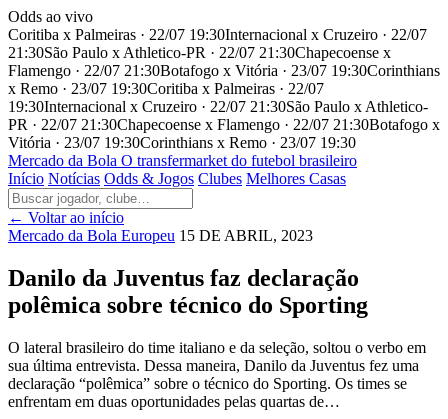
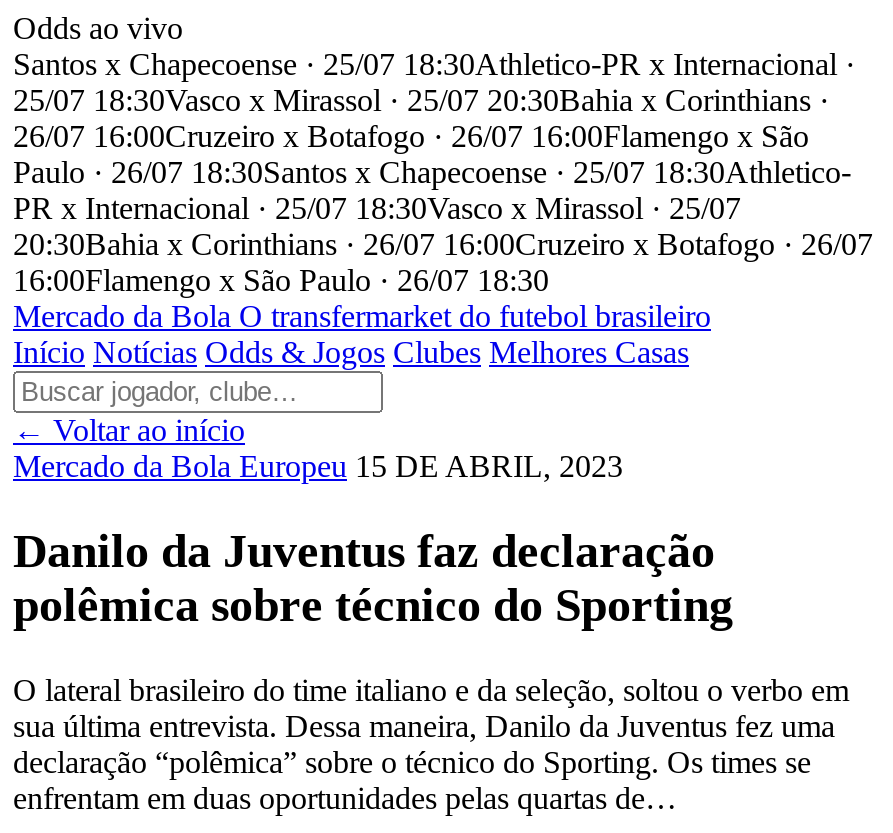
[8,26,440,151] Coritiba x Palmeiras · 22/07 19:30Internacional x Cruzeiro · 22/07 | 21:30São Paulo x Athletico-PR · 22/07 21:30Chapecoense x | Flamengo · 22/07 21:30Botafogo x Vitória · 23/07 19:30Corinthians | x Remo · 23/07 19:30Coritiba x Palmeiras · 22/07 | 19:30Internacional x Cruzeiro · 22/07 21:30São Paulo x Athletico- | PR · 22/07 21:30Chapecoense x Flamengo · 22/07 21:30Botafogo x | Vitória · 23/07 19:30Corinthians x Remo · 23/07 19:30 -> [13,47,873,297] Santos x Chapecoense · 25/07 18:30Athletico-PR x Internacional · | 25/07 18:30Vasco x Mirassol · 25/07 20:30Bahia x Corinthians · | 26/07 16:00Cruzeiro x Botafogo · 26/07 16:00Flamengo x São | Paulo · 26/07 18:30Santos x Chapecoense · 25/07 18:30Athletico- | PR x Internacional · 25/07 18:30Vasco x Mirassol · 25/07 | 20:30Bahia x Corinthians · 26/07 16:00Cruzeiro x Botafogo · 26/07 | 16:00Flamengo x São Paulo · 26/07 18:30

